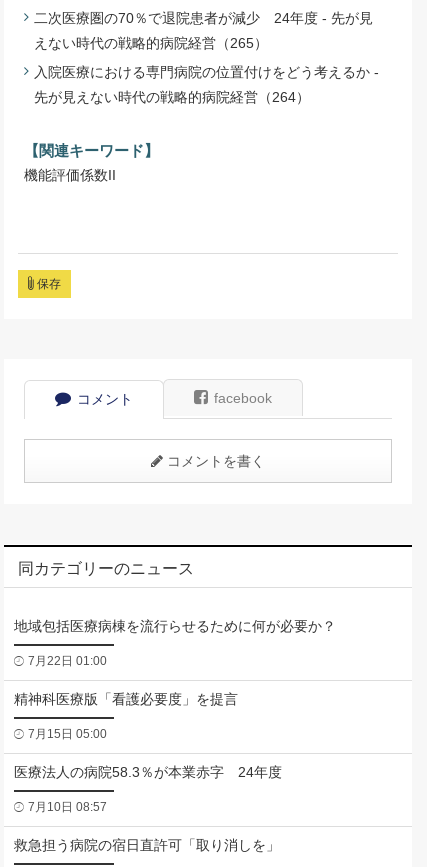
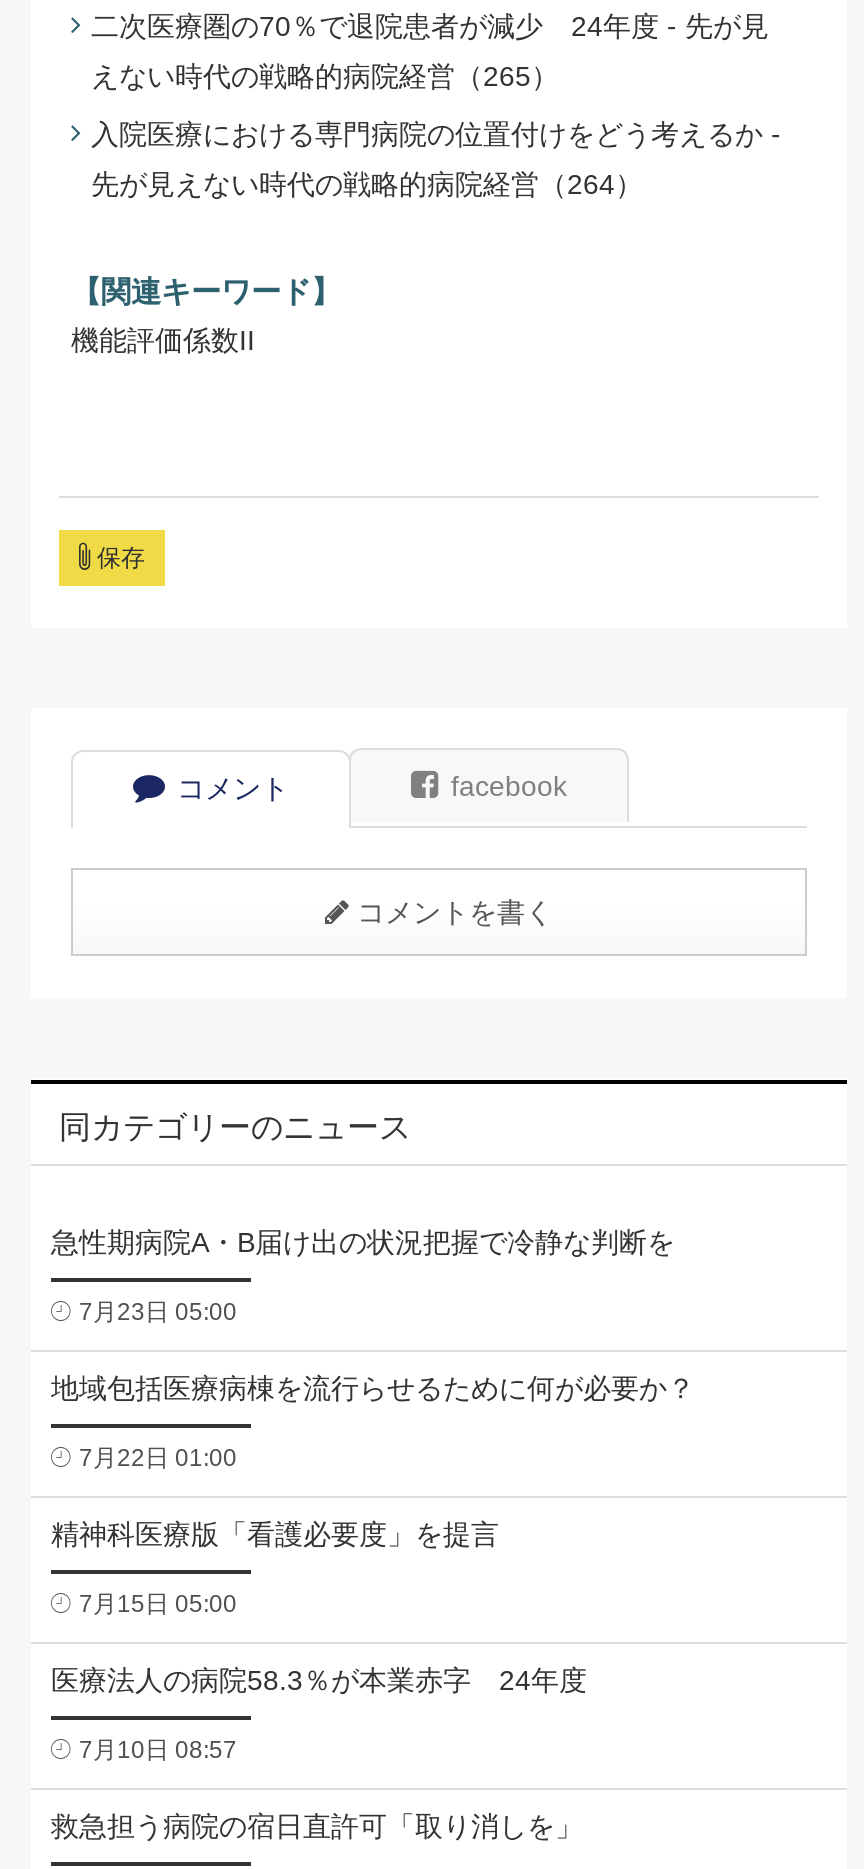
none -> [51,1225,675,1325] 急性期病院A・B届け出の状況把握で冷静な判断を | 7月23日 05:00

